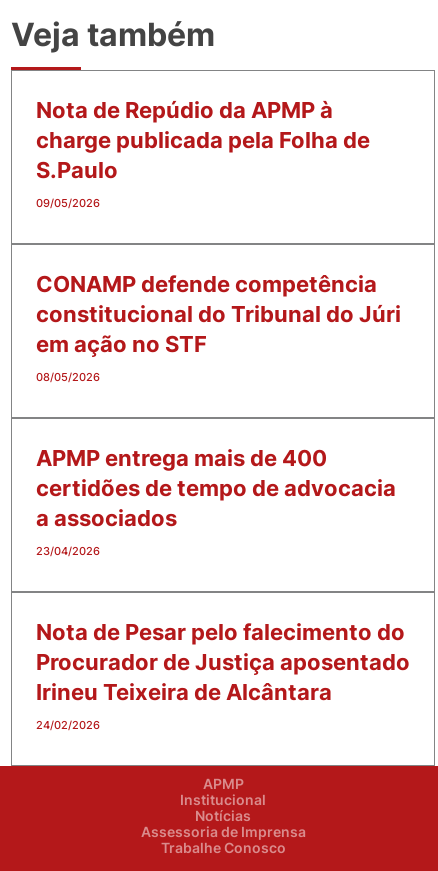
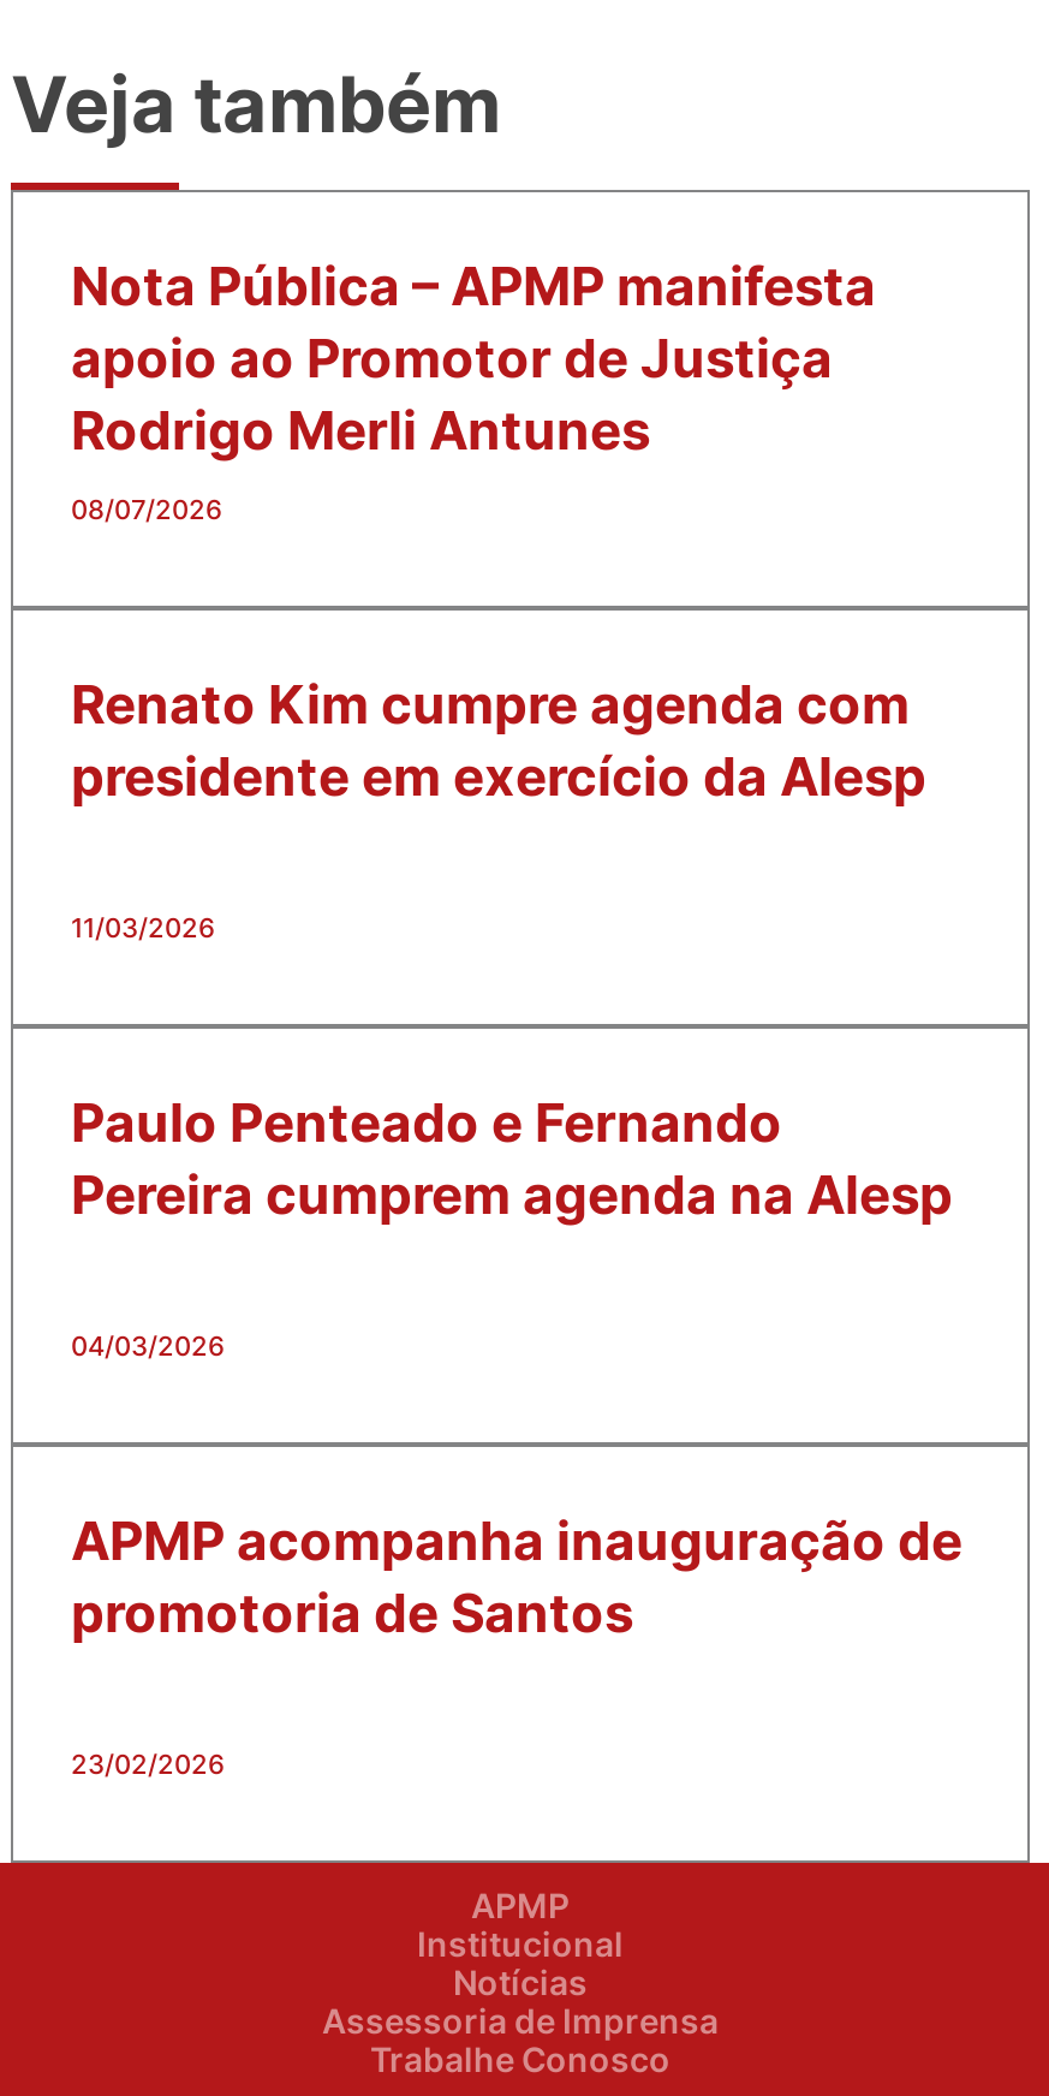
[36,97,370,183] Nota de Repúdio da APMP à | charge publicada pela Folha de | S.Paulo -> [71,256,876,462] Nota Pública – APMP manifesta | apoio ao Promotor de Justiça | Rodrigo Merli Antunes
[36,196,100,210] 09/05/2026 -> [71,494,222,527] 08/07/2026
[36,271,401,357] CONAMP defende competência | constitucional do Tribunal do Júri | em ação no STF -> [71,674,926,809] Renato Kim cumpre agenda com | presidente em exercício da Alesp
[36,370,100,384] 08/05/2026 -> [71,912,215,946] 11/03/2026
[36,445,396,531] APMP entrega mais de 400 | certidões de tempo de advocacia | a associados -> [71,1092,953,1227] Paulo Penteado e Fernando | Pereira cumprem agenda na Alesp
[36,544,100,558] 23/04/2026 -> [71,1330,225,1364] 04/03/2026
[36,619,410,705] Nota de Pesar pelo falecimento do | Procurador de Justiça aposentado | Irineu Teixeira de Alcântara -> [71,1510,962,1645] APMP acompanha inauguração de | promotoria de Santos
[36,718,100,732] 24/02/2026 -> [71,1748,225,1782] 23/02/2026

